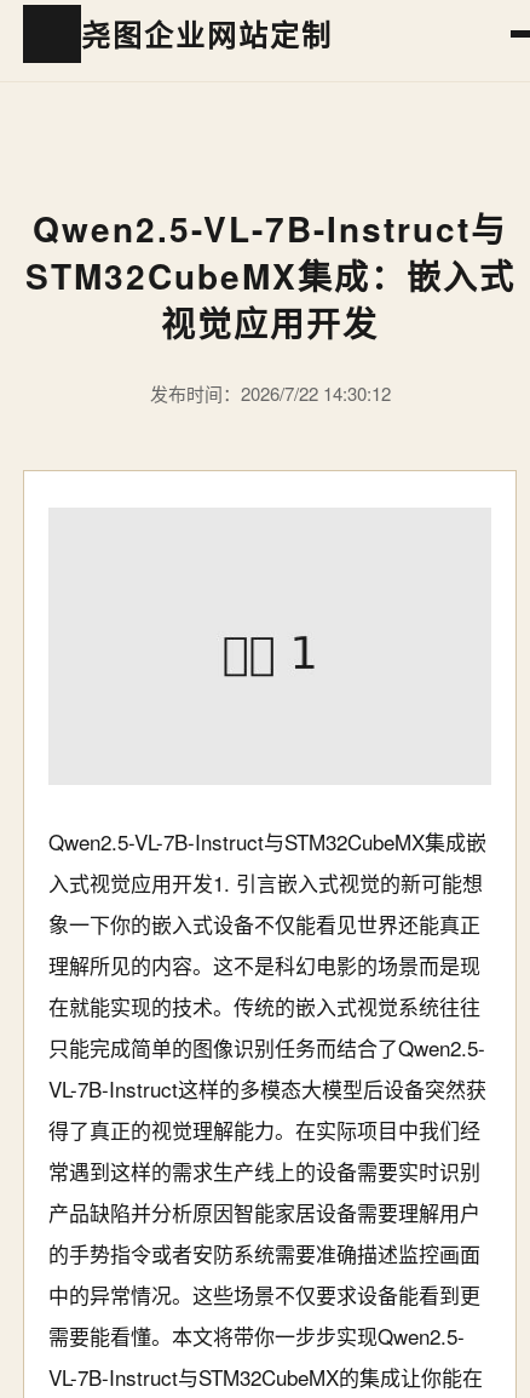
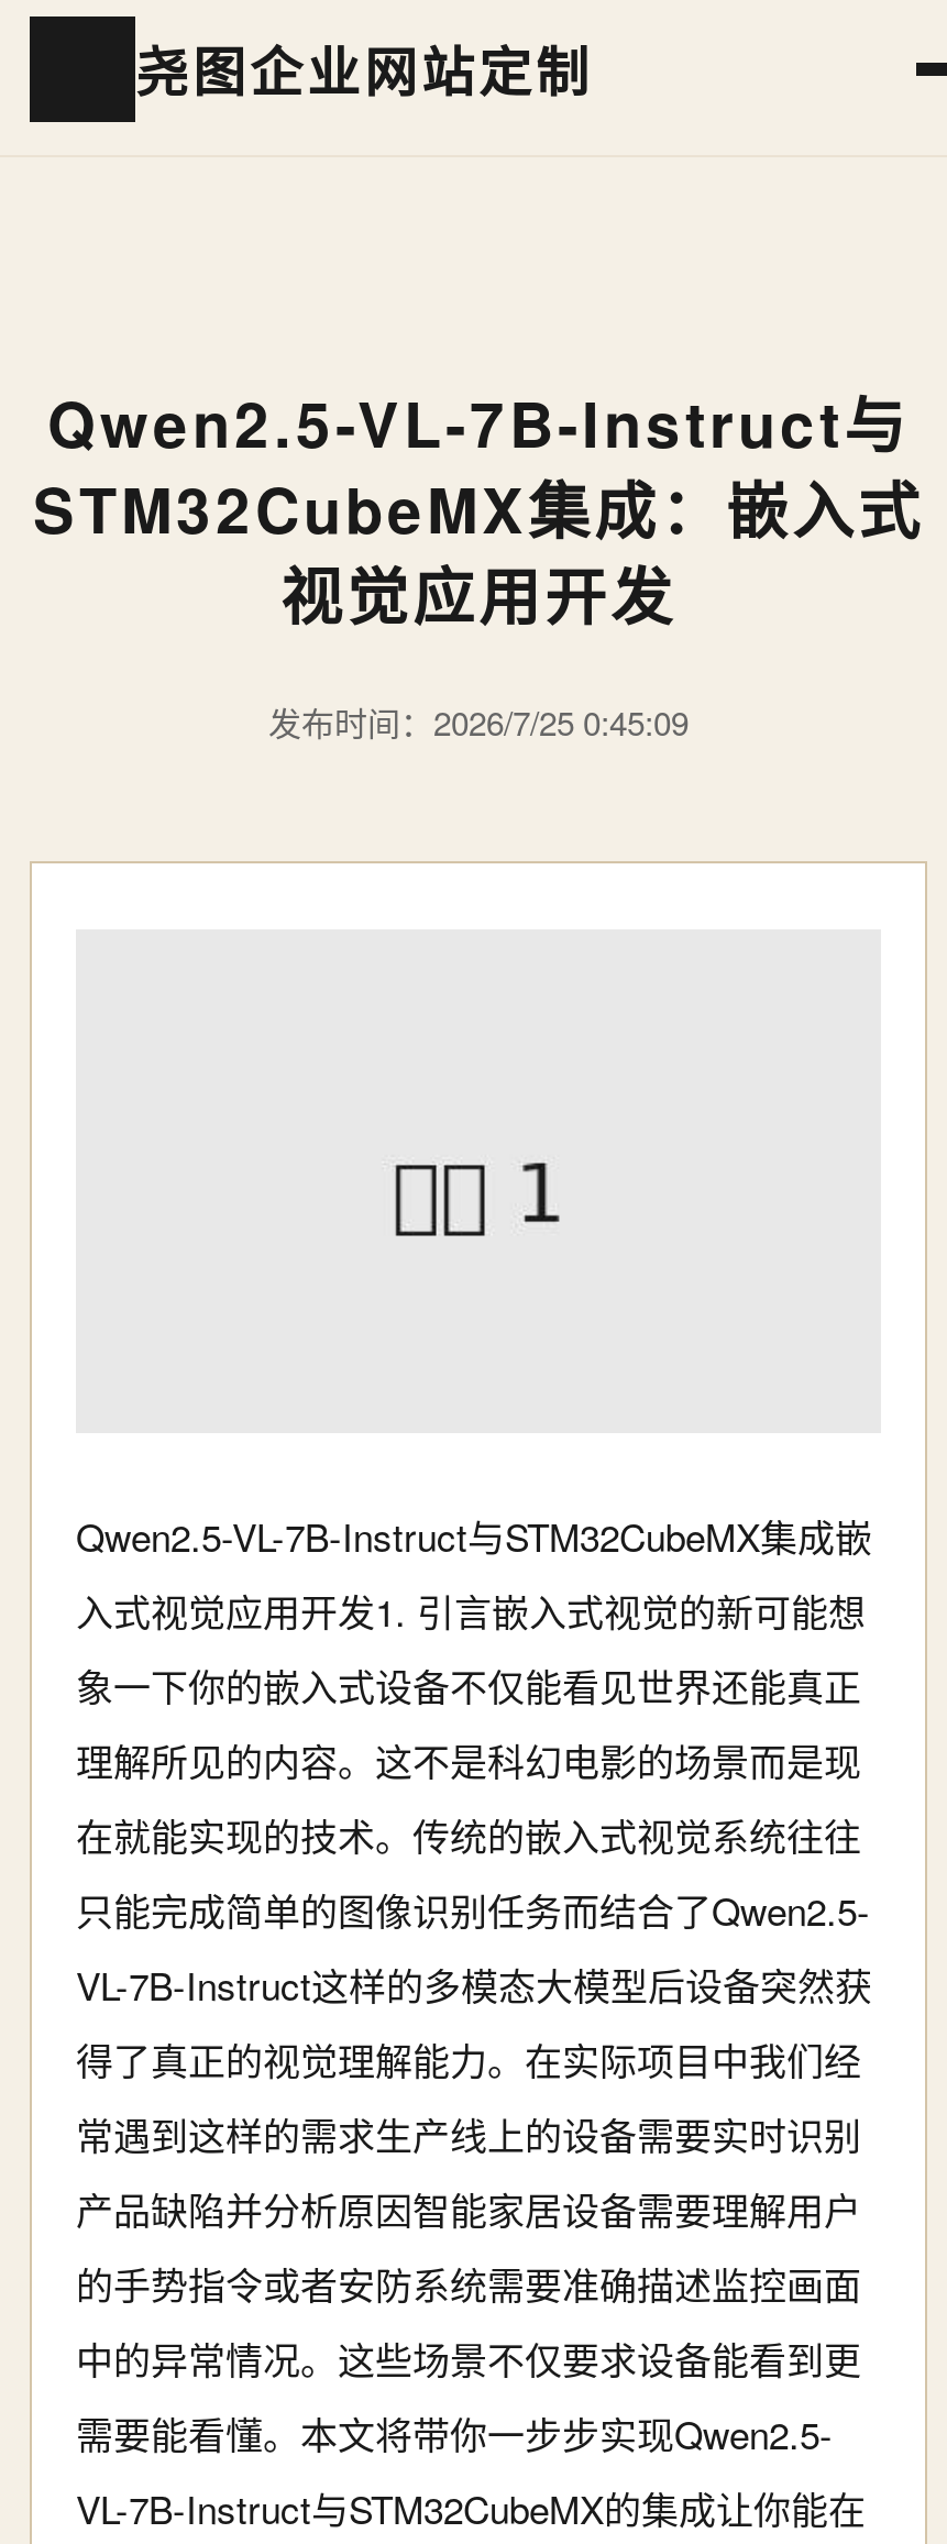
[149,380,390,406] 发布时间：2026/7/22 14:30:12 -> [268,698,689,745] 发布时间：2026/7/25 0:45:09

